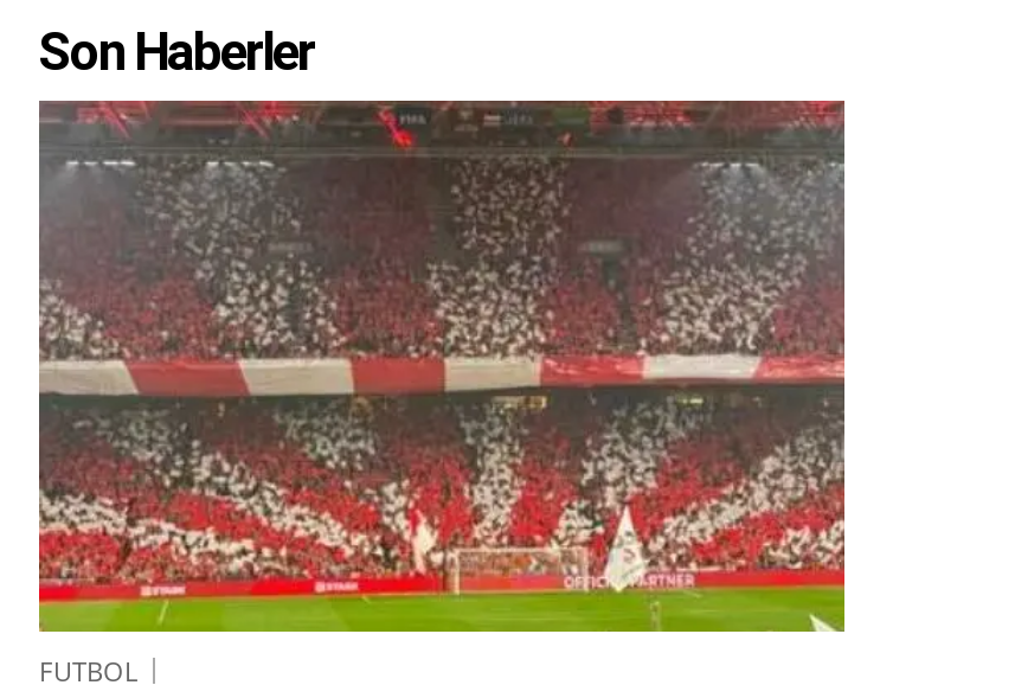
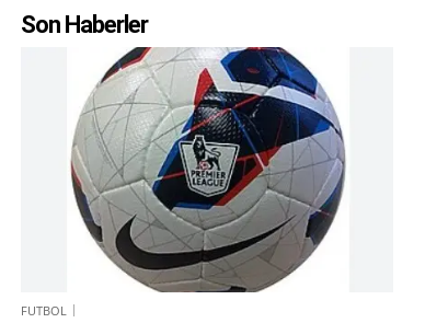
[37,98,847,634] [image] -> [21,47,393,293] [image]

